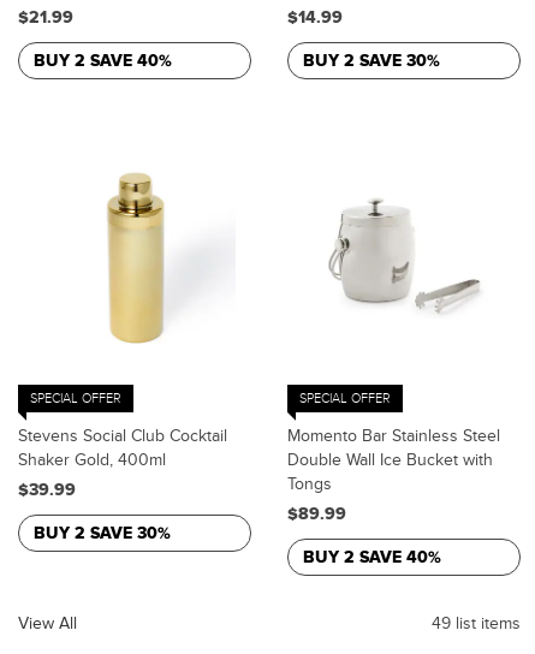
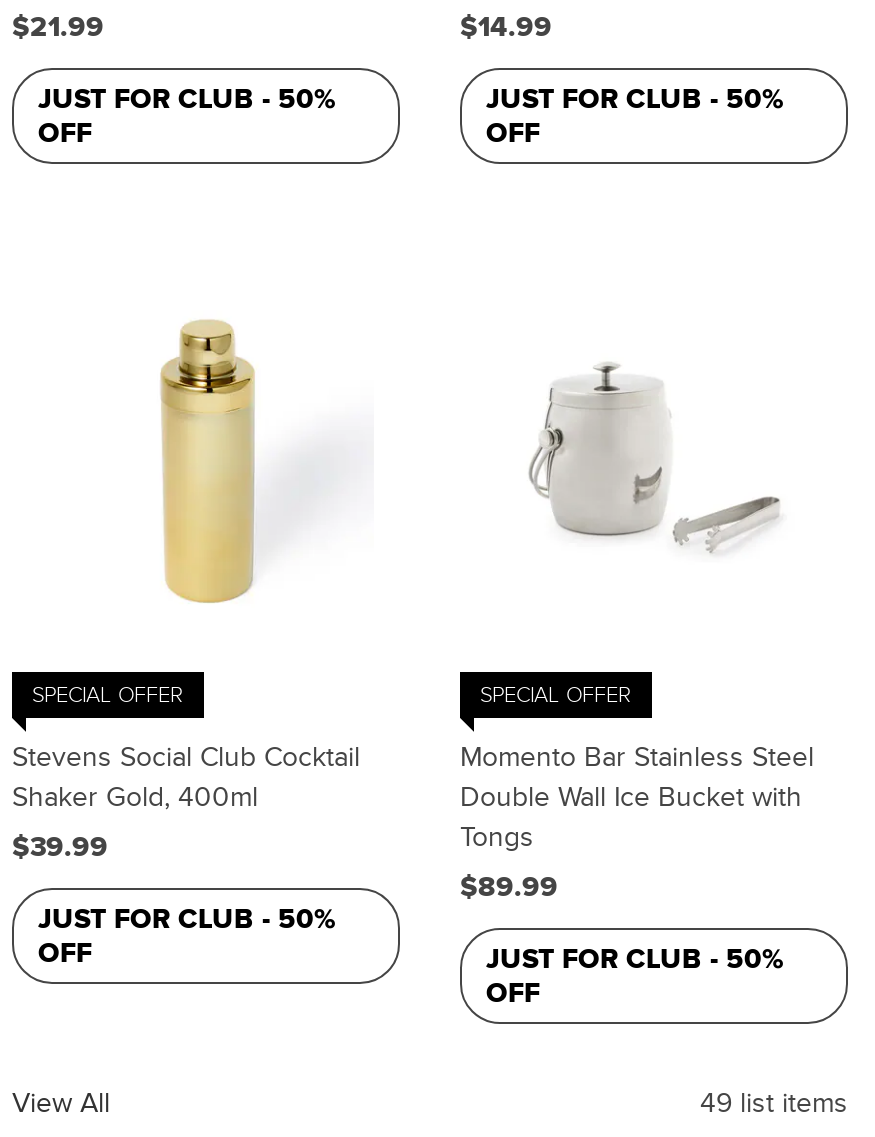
[34,50,172,71] BUY 2 SAVE 40% -> [38,82,336,150] JUST FOR CLUB - 50% | OFF
[303,50,440,71] BUY 2 SAVE 30% -> [486,82,784,150] JUST FOR CLUB - 50% | OFF
[34,523,171,543] BUY 2 SAVE 30% -> [38,902,336,970] JUST FOR CLUB - 50% | OFF
[303,547,441,567] BUY 2 SAVE 40% -> [486,942,784,1010] JUST FOR CLUB - 50% | OFF

